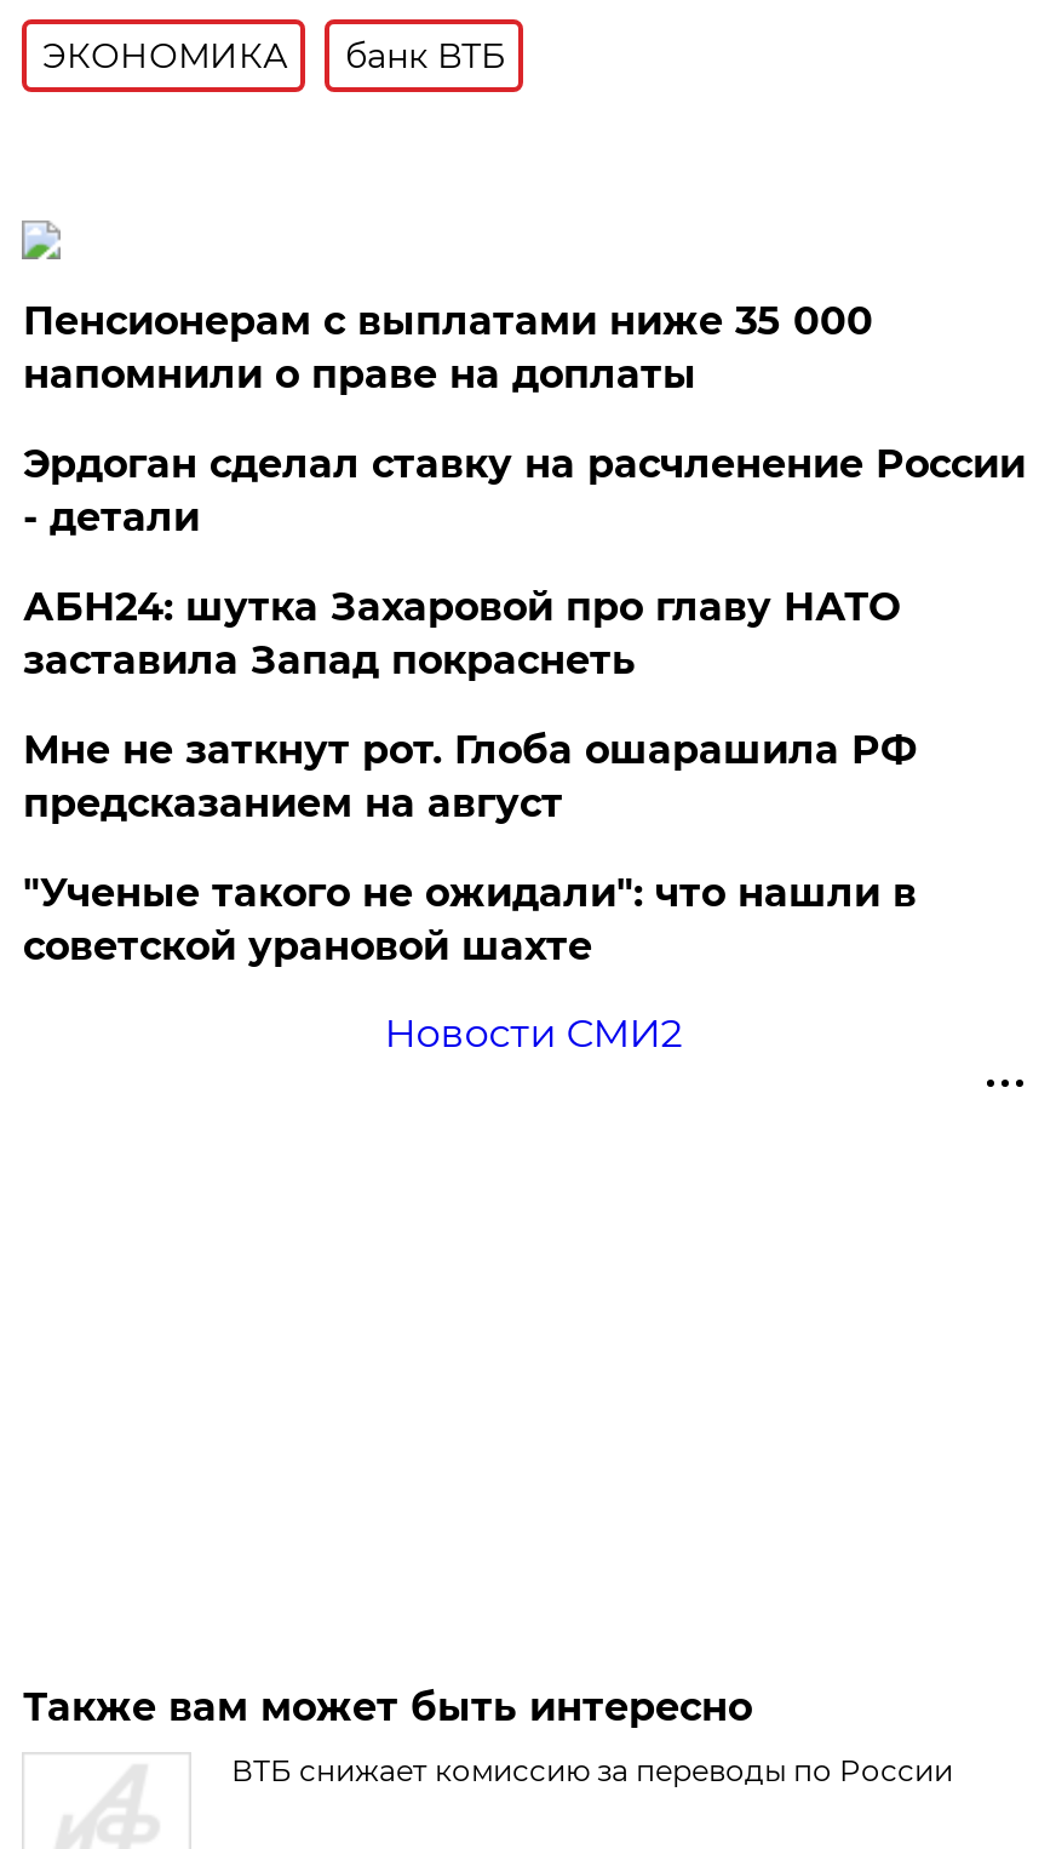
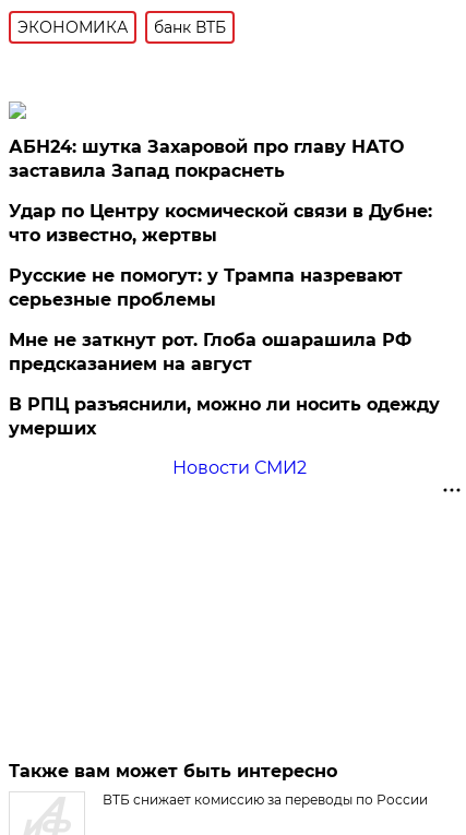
[23,298,1025,540] Пенсионерам с выплатами ниже 35 000 | напомнили о праве на доплаты | Эрдоган сделал ставку на расчленение России | - детали -> none
moved [23,584,900,683] -> [9,136,404,181]: АБН24: шутка Захаровой про главу НАТО | заставила Запад покраснеть
none -> [9,201,433,310] Удар по Центру космической связи в Дубне: | что известно, жертвы | Русские не помогут: у Трампа назревают | серьезные проблемы
[23,870,916,969] "Ученые такого не ожидали": что нашли в | советской урановой шахте -> [9,394,440,439] В РПЦ разъяснили, можно ли носить одежду | умерших

